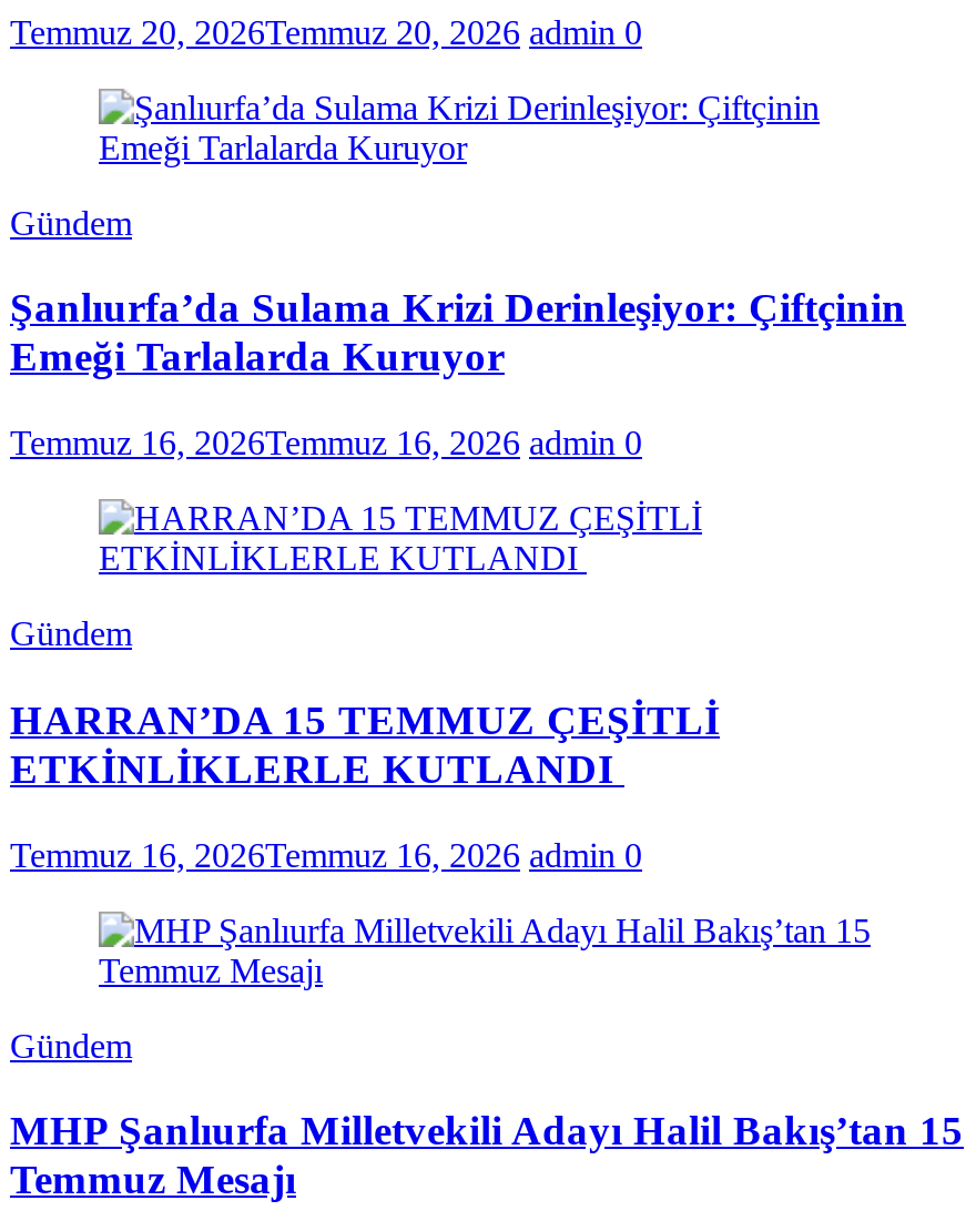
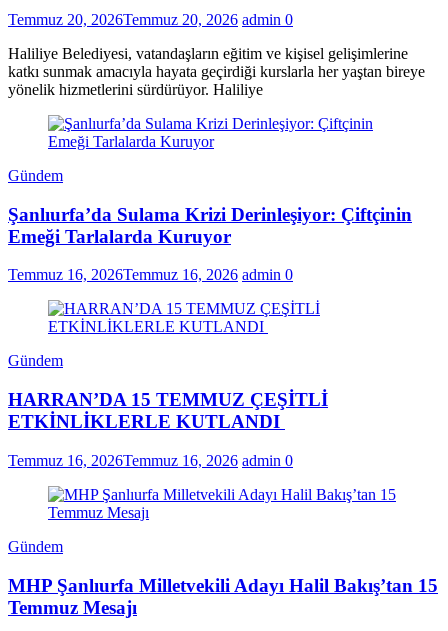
none -> [8,45,425,98] Haliliye Belediyesi, vatandaşların eğitim ve kişisel gelişimlerine | katkı sunmak amacıyla hayata geçirdiği kurslarla her yaştan bireye | yönelik hizmetlerini sürdürüyor. Haliliye

